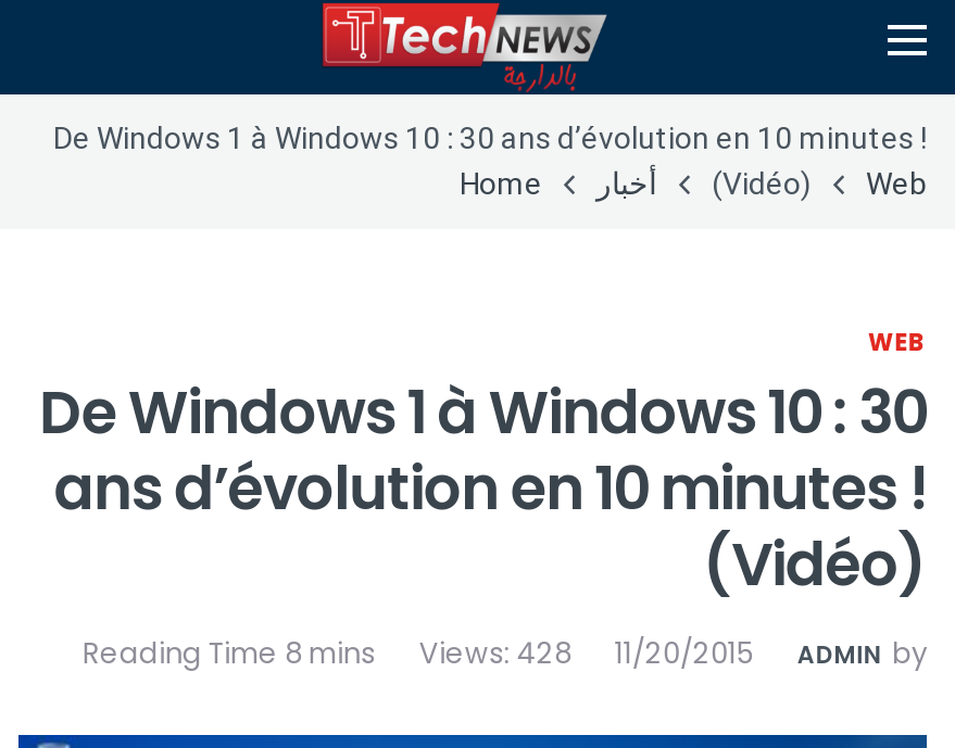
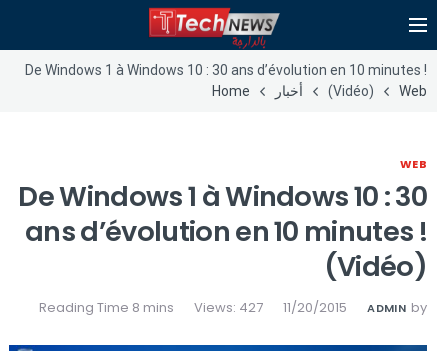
[419,633,927,674] Views: 428 11/20/2015 ADMIN by -> [194,298,427,317] Views: 427 11/20/2015 ADMIN by

